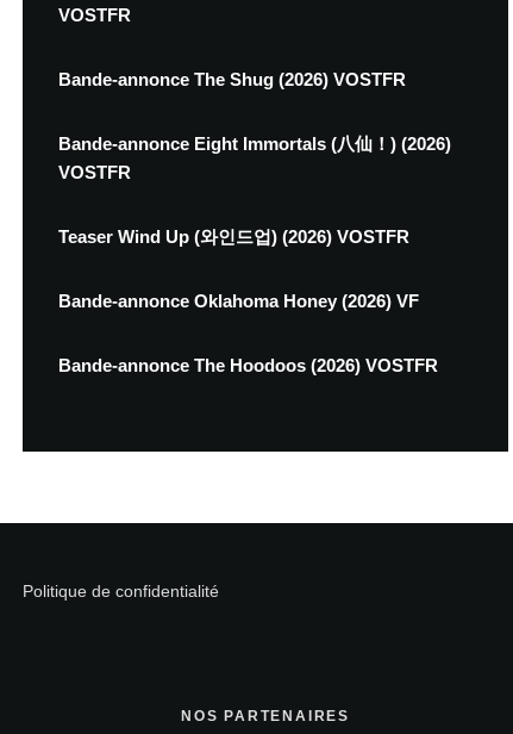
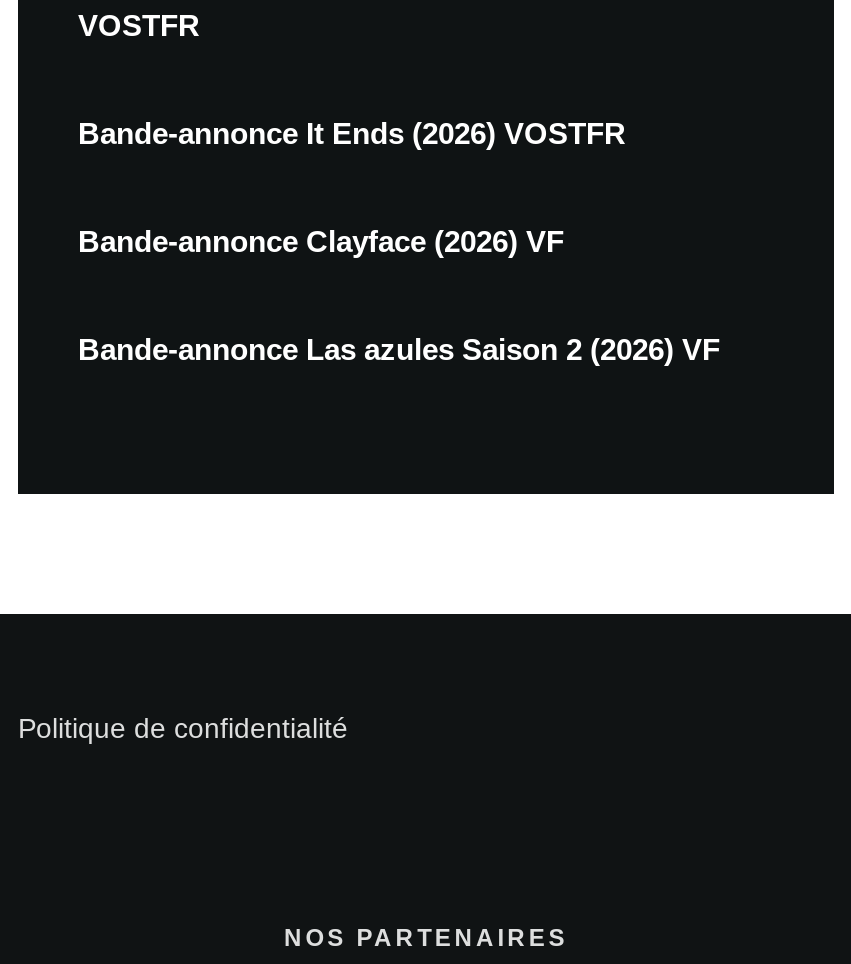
[58,69,451,375] Bande-annonce The Shug (2026) VOSTFR | Bande-annonce Eight Immortals (八仙！) (2026) | VOSTFR | Teaser Wind Up (와인드업) (2026) VOSTFR | Bande-annonce Oklahoma Honey (2026) VF | Bande-annonce The Hoodoos (2026) VOSTFR -> [78,116,720,366] Bande-annonce It Ends (2026) VOSTFR | Bande-annonce Clayface (2026) VF | Bande-annonce Las azules Saison 2 (2026) VF

